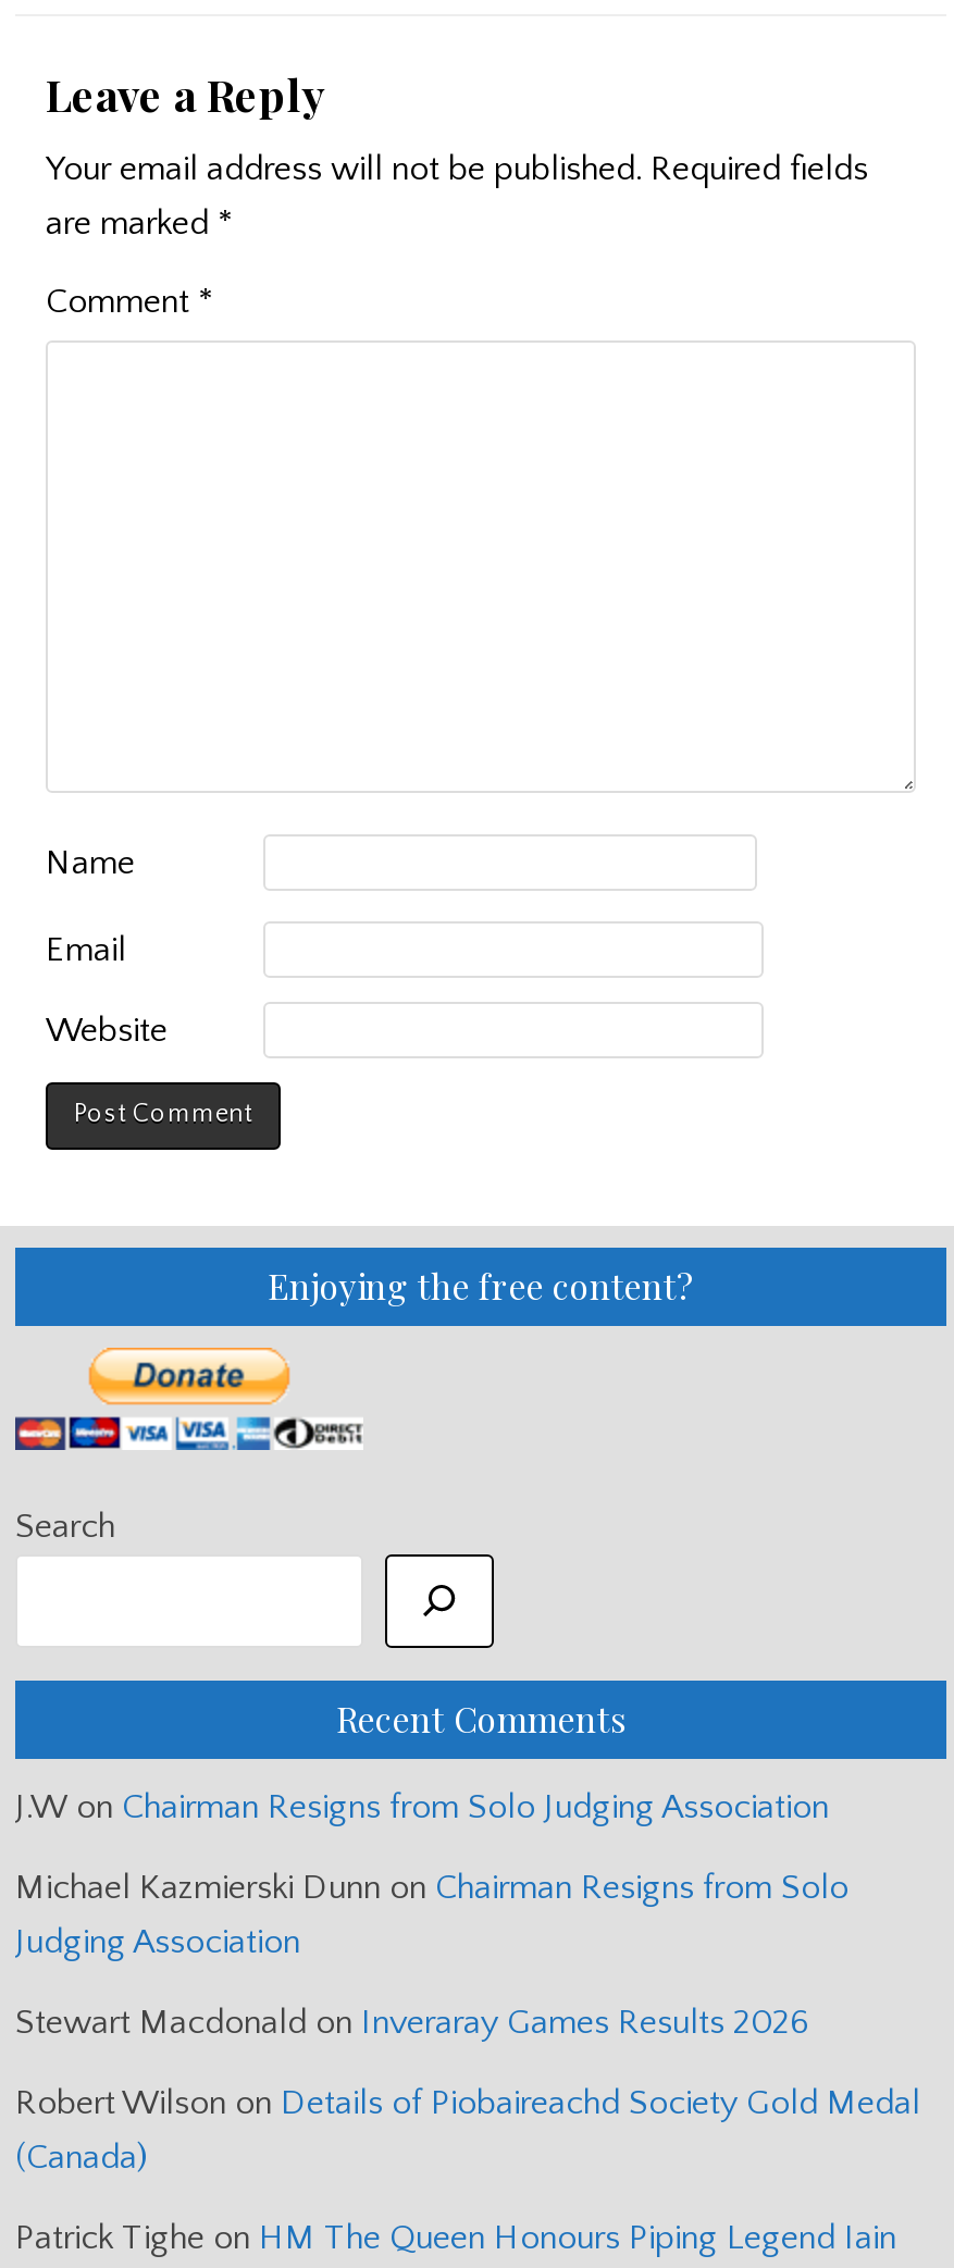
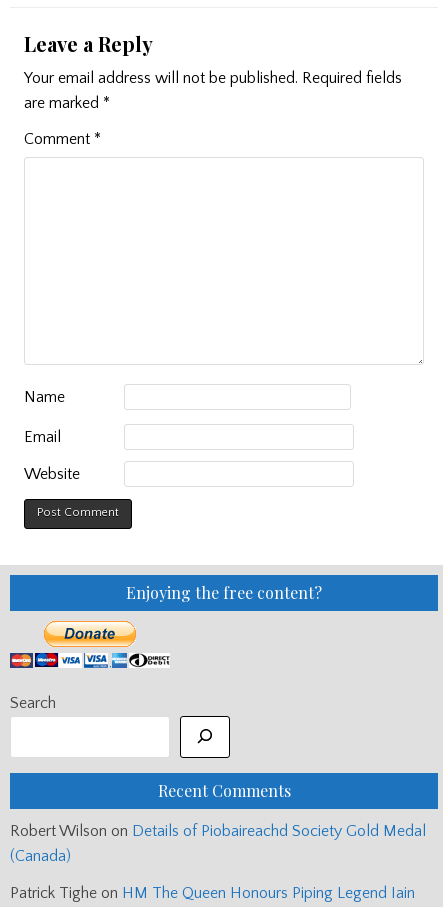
[15,1788,848,2043] J.W on Chairman Resigns from Solo Judging Association | Michael Kazmierski Dunn on Chairman Resigns from Solo | Judging Association | Stewart Macdonald on Inveraray Games Results 2026 -> none

